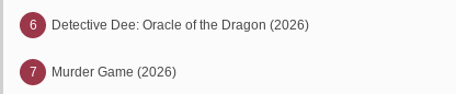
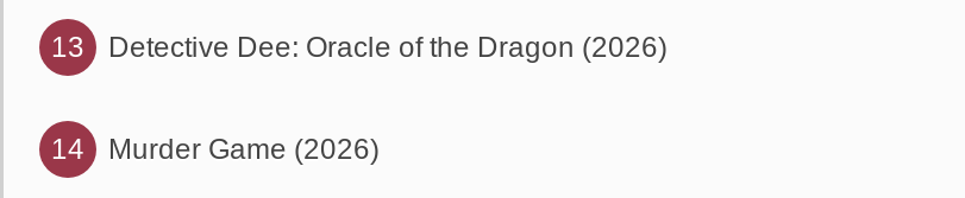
[29,17,309,33] 6 Detective Dee: Oracle of the Dragon (2026) -> [51,31,668,64] 13 Detective Dee: Oracle of the Dragon (2026)
[29,64,176,80] 7 Murder Game (2026) -> [51,133,380,166] 14 Murder Game (2026)

